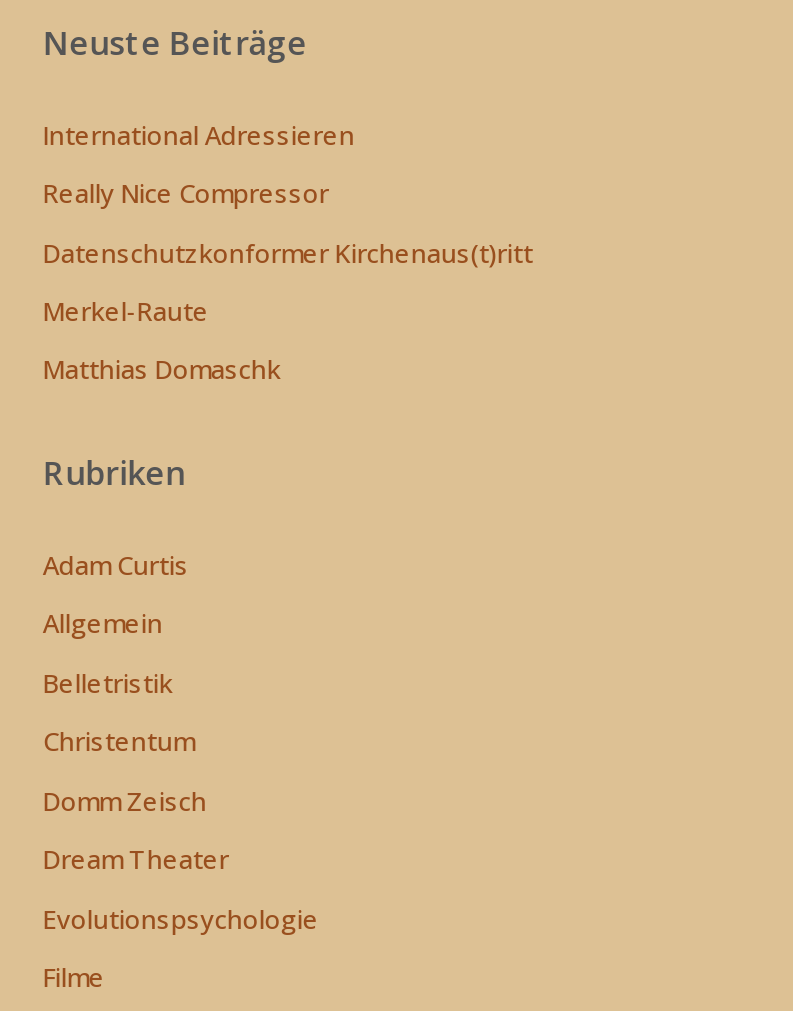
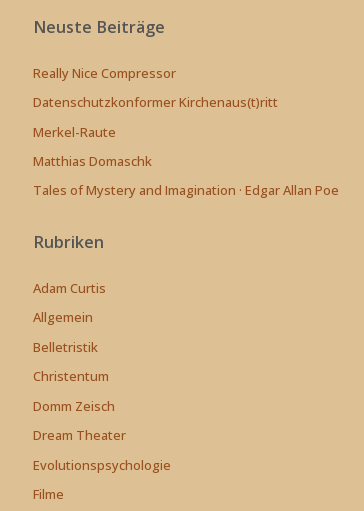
[43,116,355,152] International Adressieren -> none
moved [43,175,533,388] -> [33,64,278,170]: Really Nice Compressor | Datenschutzkonformer Kirchenaus(t)ritt | Merkel-Raute | Matthias Domaschk
none -> [33,181,339,199] Tales of Mystery and Imagination · Edgar Allan Poe

